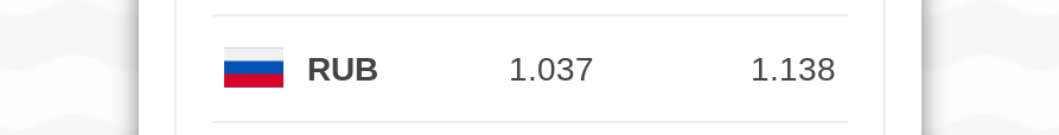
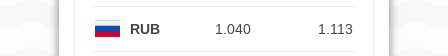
[509,50,594,88] 1.037 -> [215,21,251,37] 1.040
[751,50,836,88] 1.138 -> [318,21,353,37] 1.113

